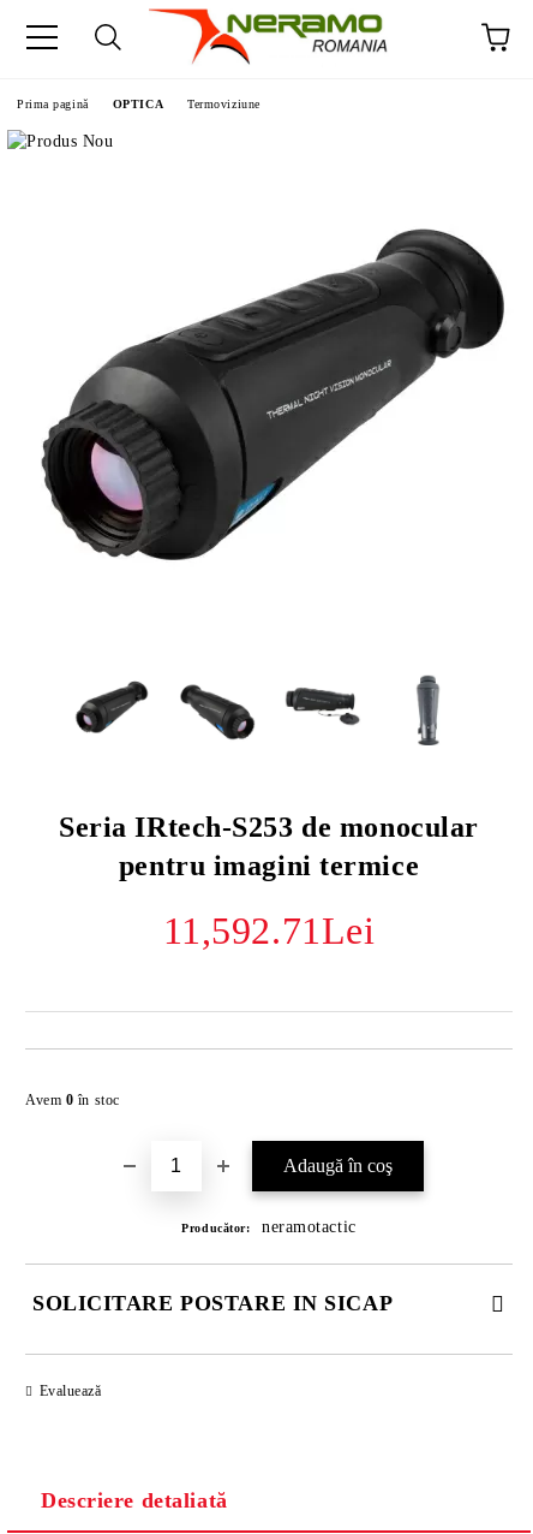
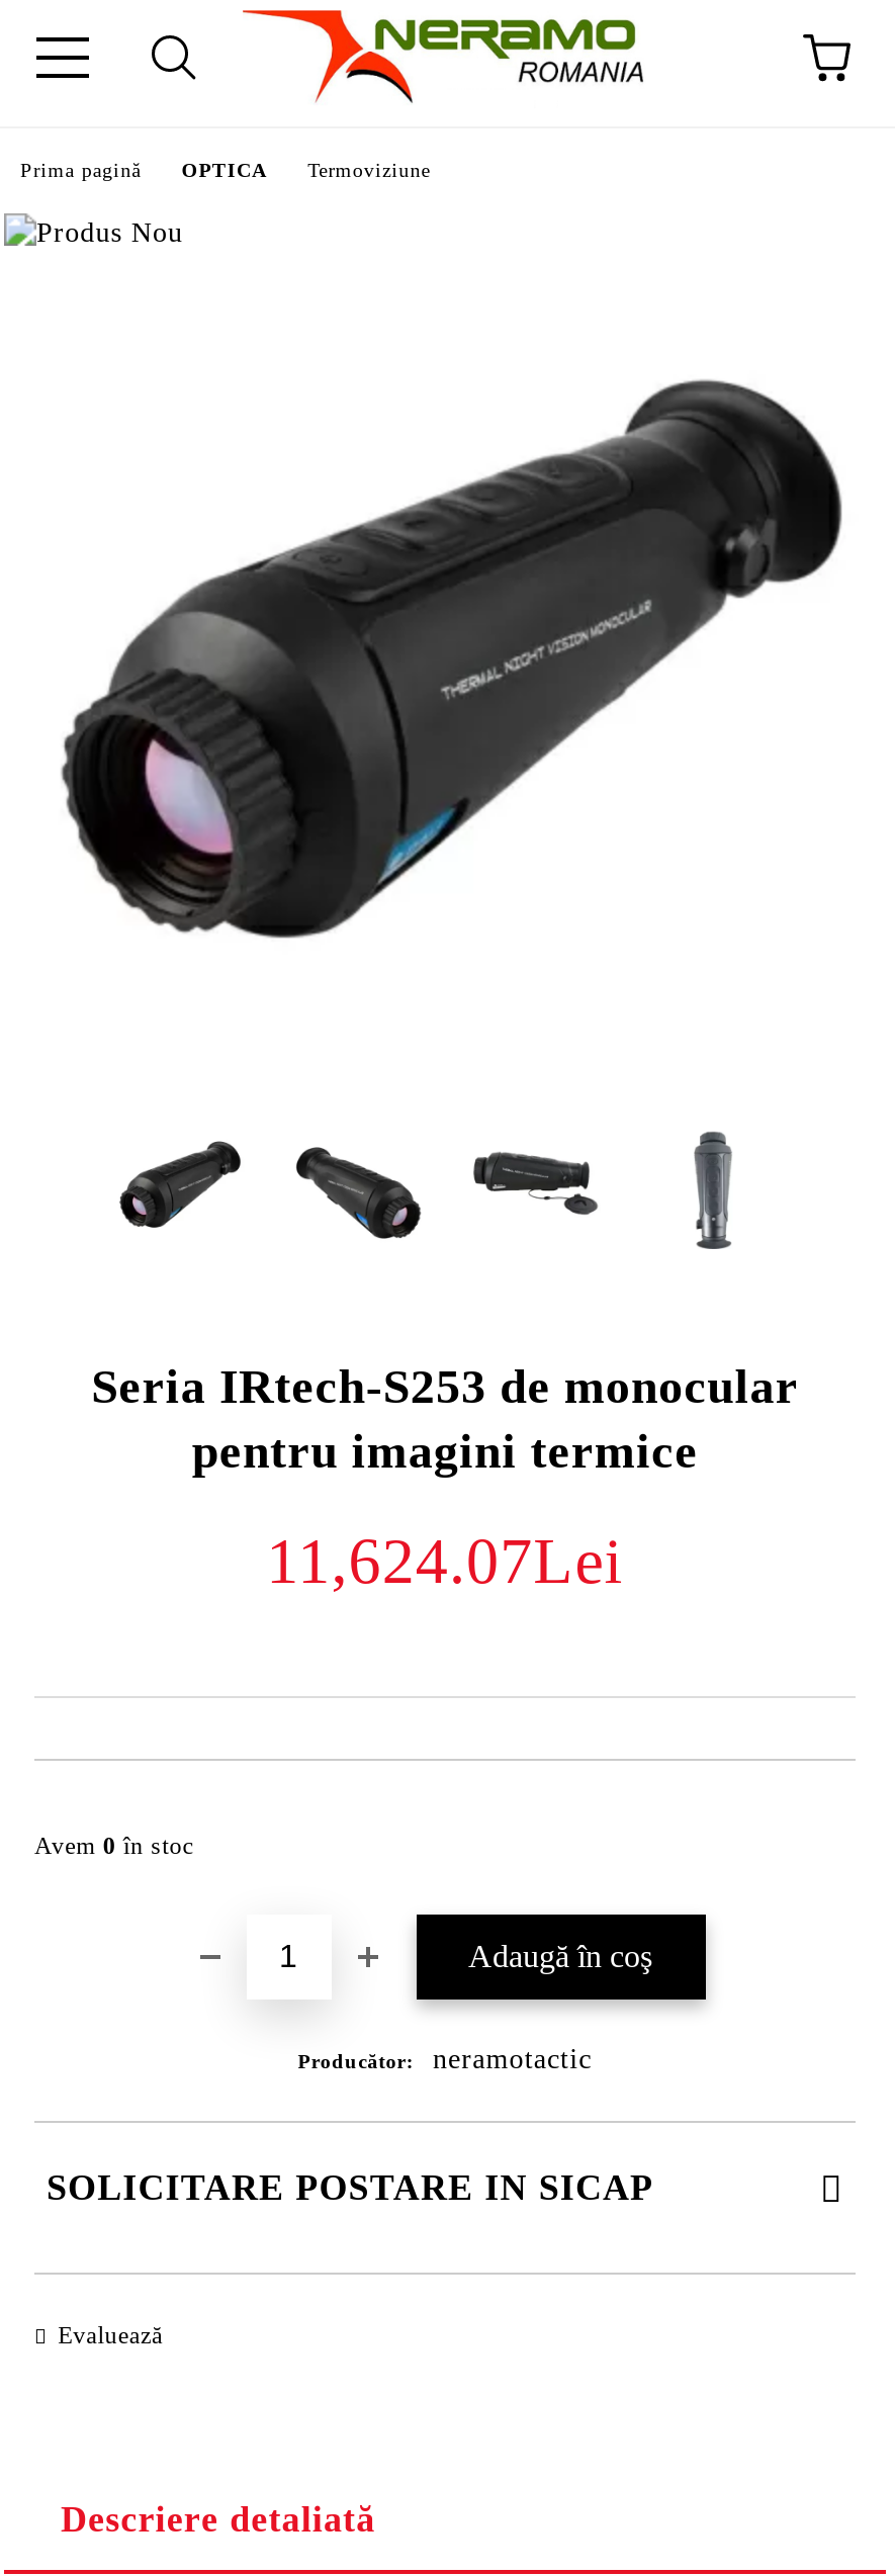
[163,909,375,952] 11,592.71Lei -> [266,1524,624,1597] 11,624.07Lei

